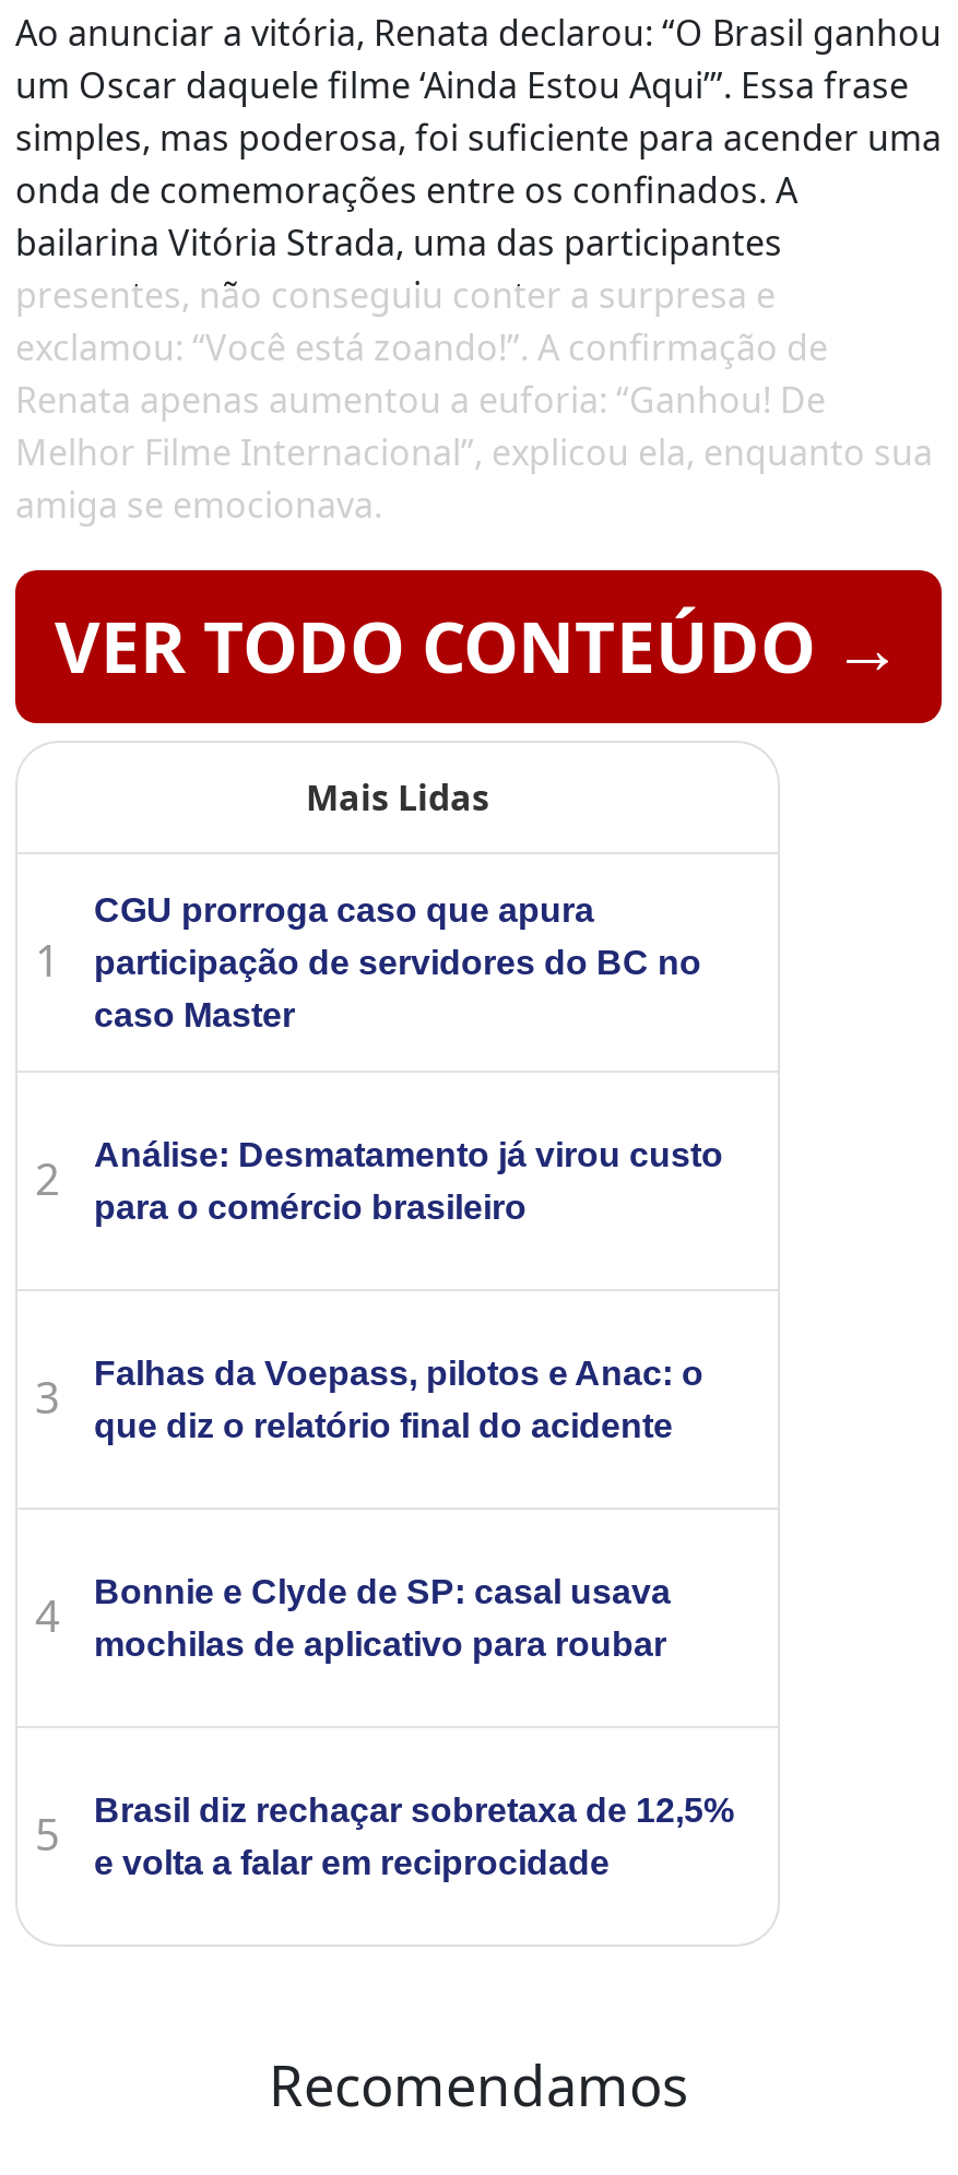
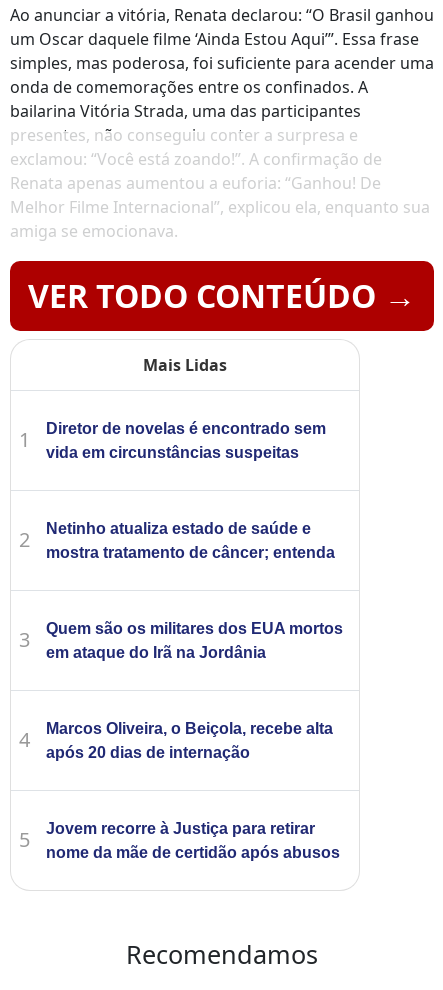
[94,893,701,1035] CGU prorroga caso que apura | participação de servidores do BC no | caso Master -> [46,420,326,461] Diretor de novelas é encontrado sem | vida em circunstâncias suspeitas
[94,1137,723,1227] Análise: Desmatamento já virou custo | para o comércio brasileiro -> [46,520,335,561] Netinho atualiza estado de saúde e | mostra tratamento de câncer; entenda
[94,1356,703,1445] Falhas da Voepass, pilotos e Anac: o | que diz o relatório final do acidente -> [46,620,343,661] Quem são os militares dos EUA mortos | em ataque do Irã na Jordânia
[94,1574,671,1664] Bonnie e Clyde de SP: casal usava | mochilas de aplicativo para roubar -> [46,720,333,761] Marcos Oliveira, o Beiçola, recebe alta | após 20 dias de internação
[94,1793,734,1882] Brasil diz rechaçar sobretaxa de 12,5% | e volta a falar em reciprocidade -> [46,820,340,861] Jovem recorre à Justiça para retirar | nome da mãe de certidão após abusos

